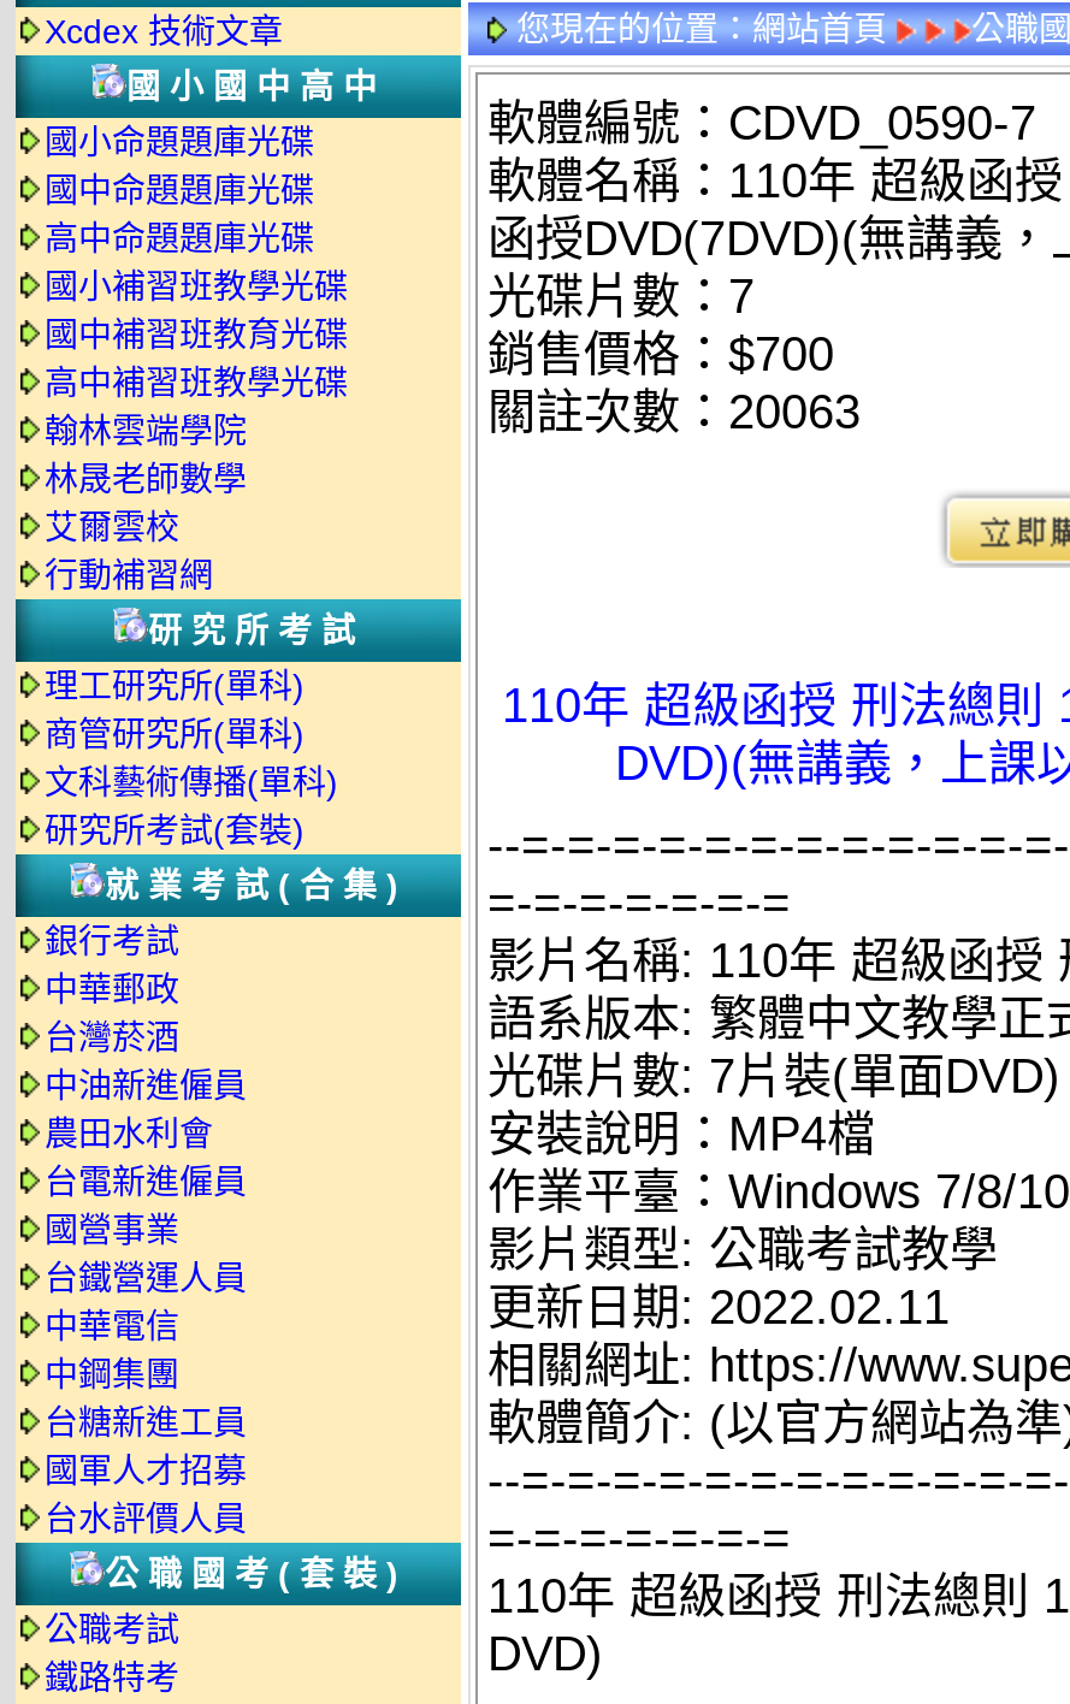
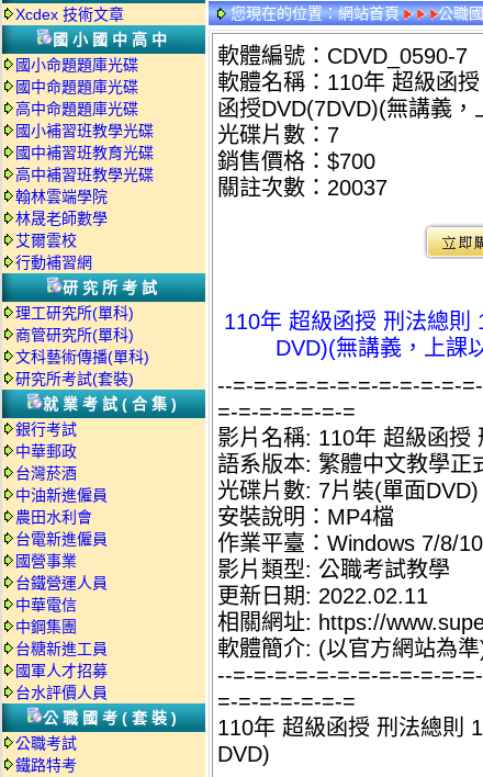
[487,385,861,438] 關註次數：20063 -> [217,176,387,200] 關註次數：20037

